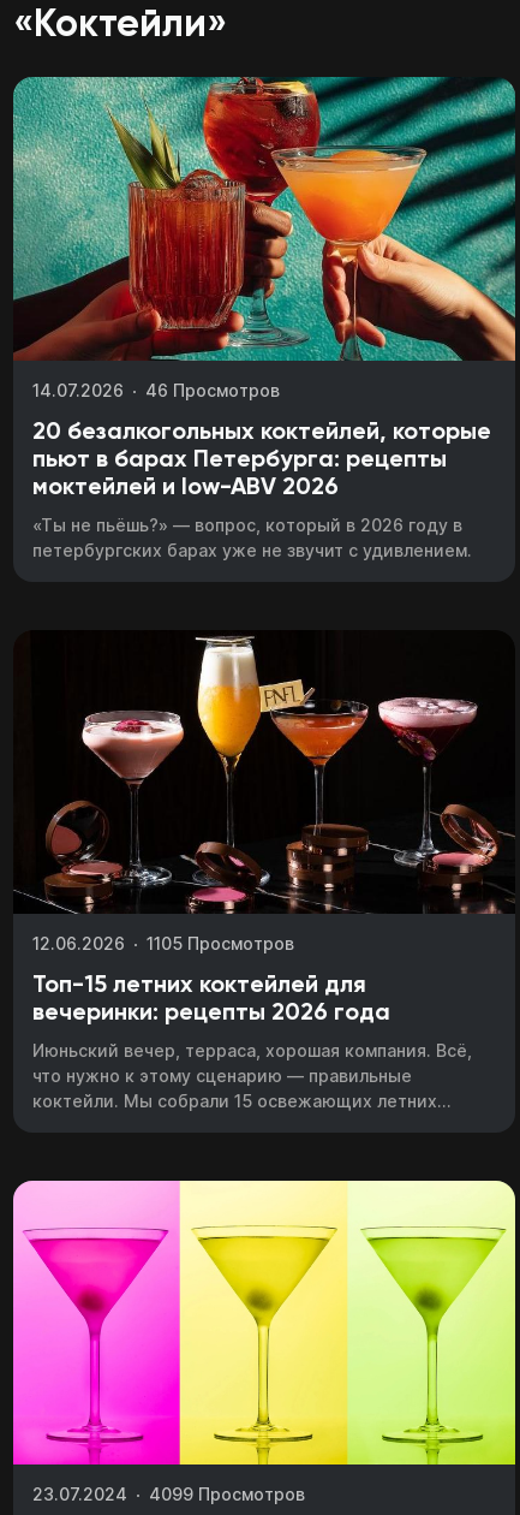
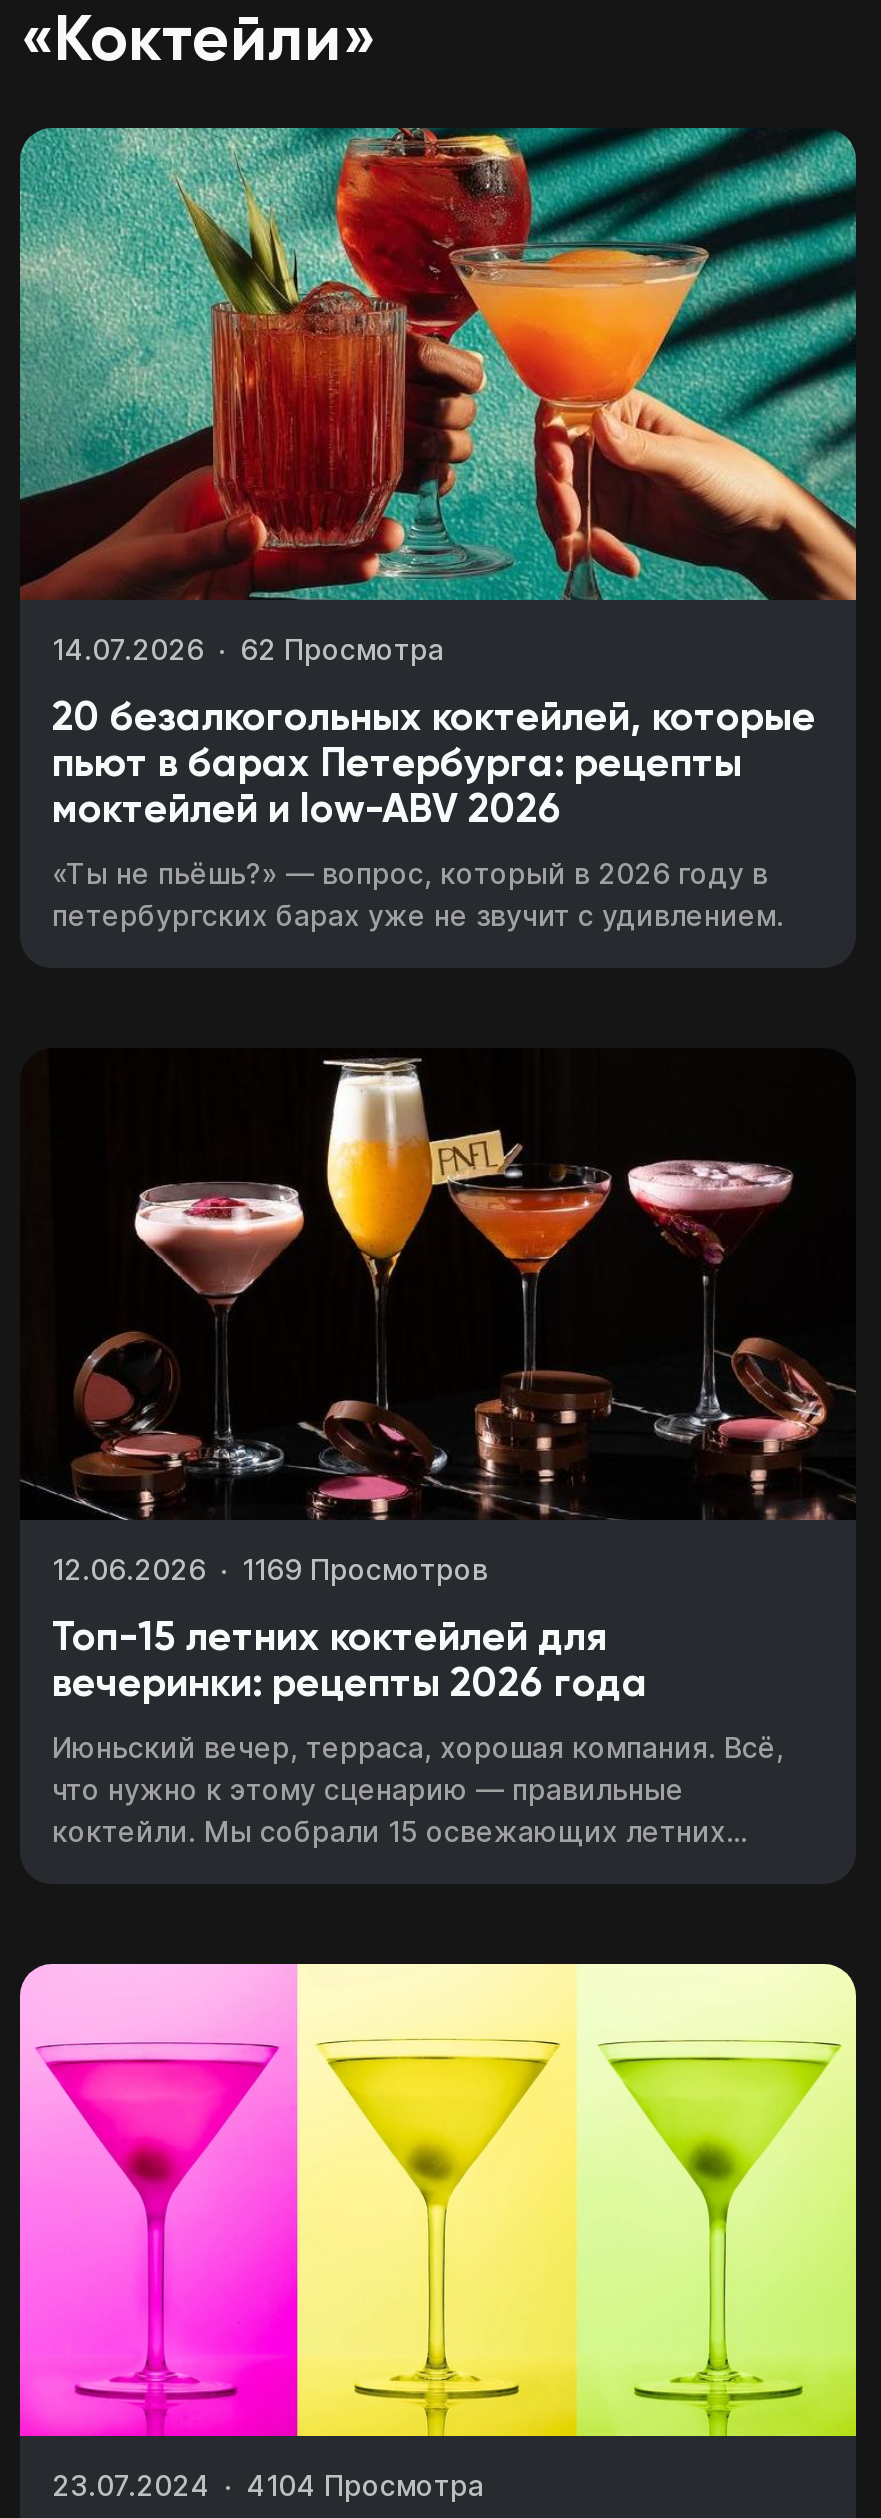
[32,380,280,400] 14.07.2026 46 Просмотров -> [52,631,444,665] 14.07.2026 62 Просмотра
[32,933,294,953] 12.06.2026 1105 Просмотров -> [52,1552,488,1586] 12.06.2026 1169 Просмотров
[32,1484,305,1504] 23.07.2024 4099 Просмотров -> [52,2468,484,2502] 23.07.2024 4104 Просмотра

